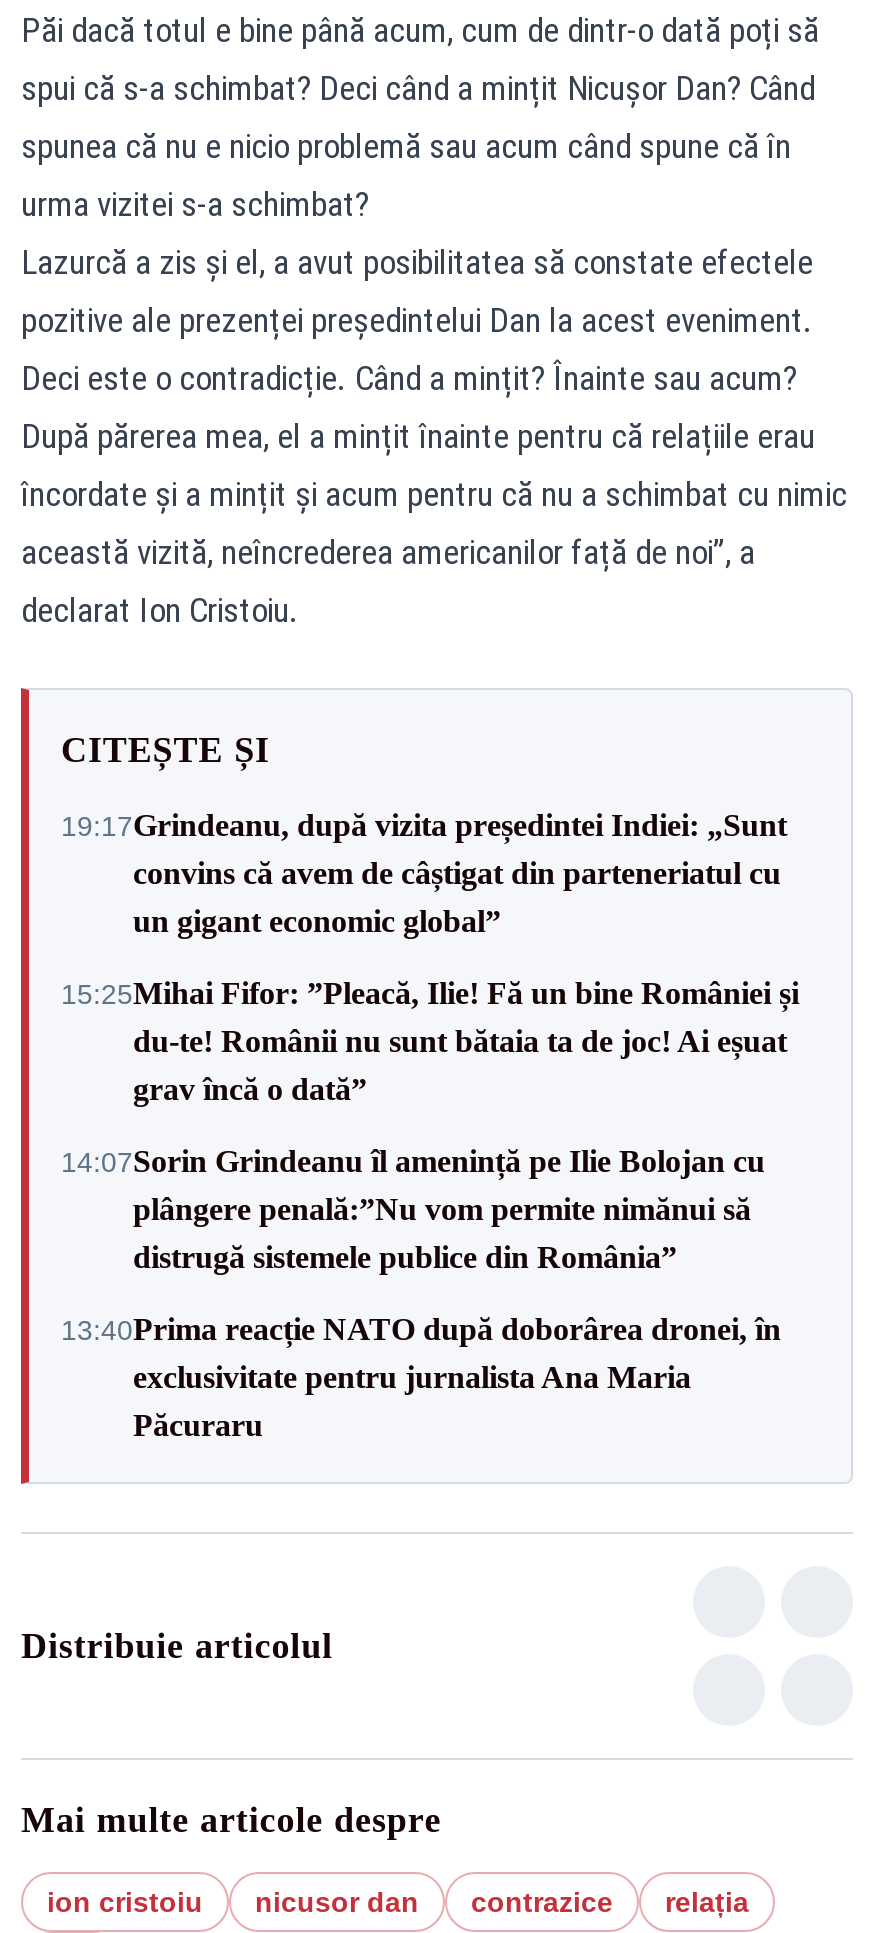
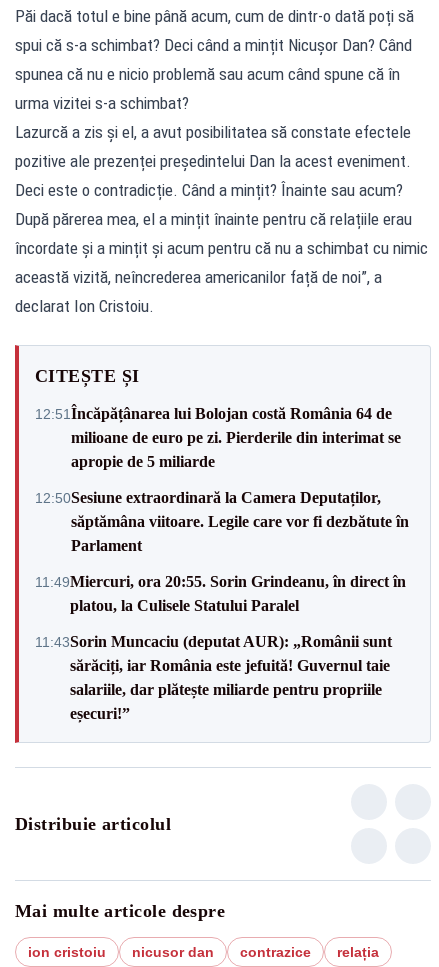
[61,808,787,938] 19:17Grindeanu, după vizita președintei Indiei: „Sunt | convins că avem de câștigat din parteneriatul cu | un gigant economic global” -> [35,404,401,469] 12:51Încăpățânarea lui Bolojan costă România 64 de | milioane de euro pe zi. Pierderile din interimat se | apropie de 5 miliarde
[61,976,799,1106] 15:25Mihai Fifor: ”Pleacă, Ilie! Fă un bine României și | du-te! Românii nu sunt bătaia ta de joc! Ai eșuat | grav încă o dată” -> [35,488,409,553] 12:50Sesiune extraordinară la Camera Deputaților, | săptămâna viitoare. Legile care vor fi dezbătute în | Parlament
[61,1144,765,1274] 14:07Sorin Grindeanu îl amenință pe Ilie Bolojan cu | plângere penală:”Nu vom permite nimănui să | distrugă sistemele publice din România” -> [35,572,406,613] 11:49Miercuri, ora 20:55. Sorin Grindeanu, în direct în | platou, la Culisele Statului Paralel
[61,1312,781,1442] 13:40Prima reacție NATO după doborârea dronei, în | exclusivitate pentru jurnalista Ana Maria | Păcuraru -> [35,632,392,721] 11:43Sorin Muncaciu (deputat AUR): „Românii sunt | sărăciți, iar România este jefuită! Guvernul taie | salariile, dar plătește miliarde pentru propriile | eșecuri!”

